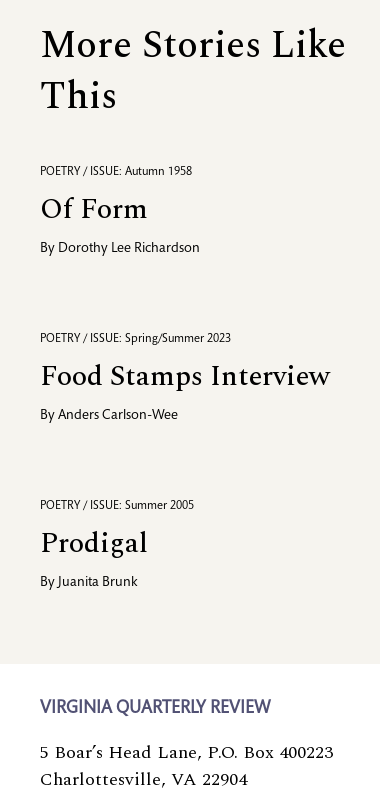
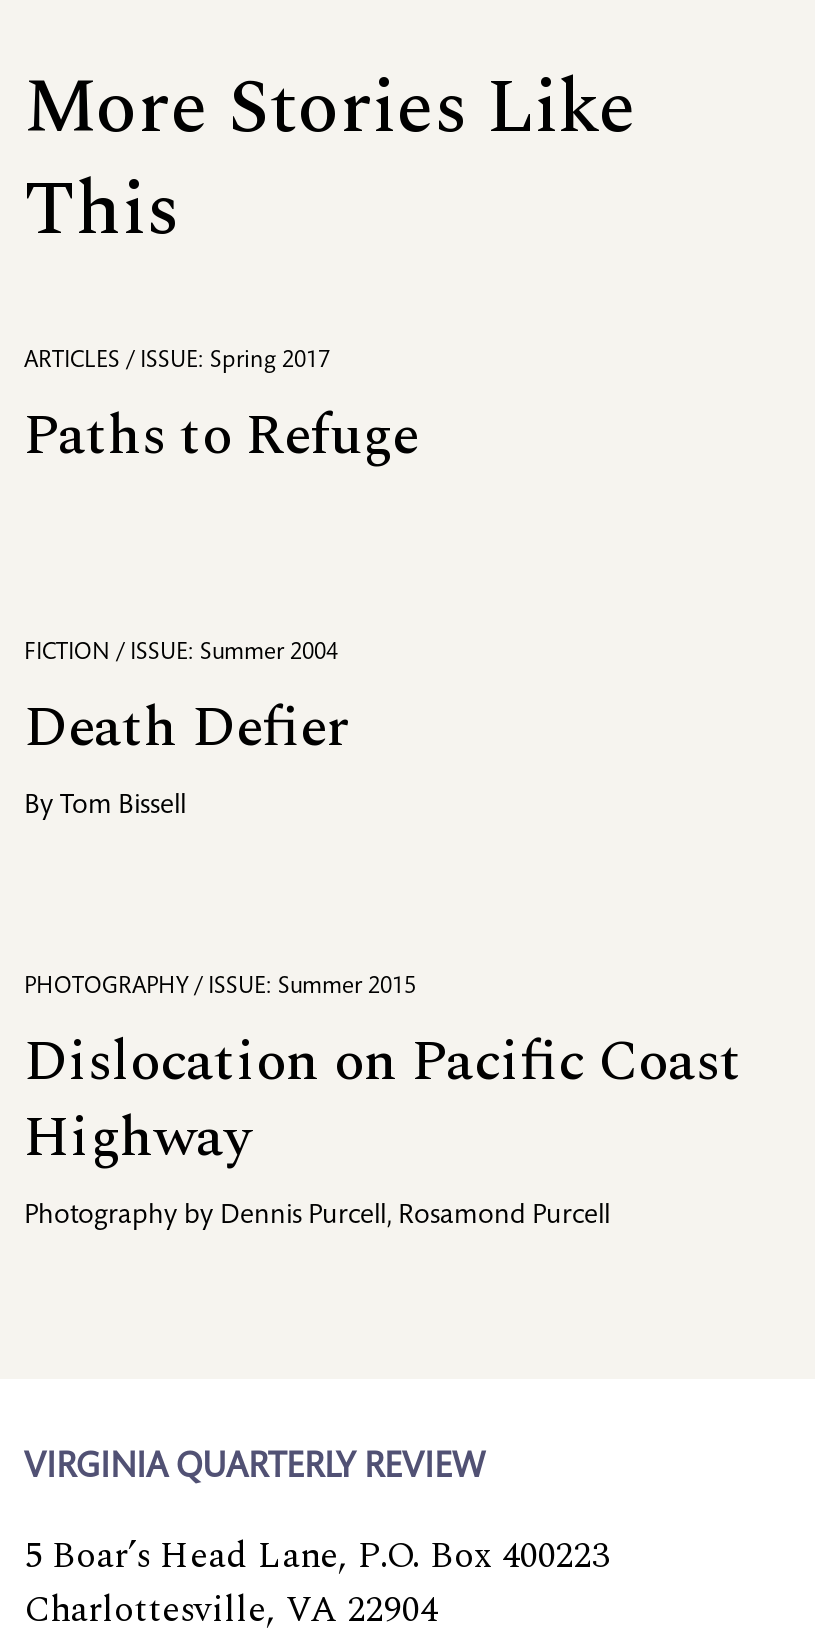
[40,166,200,256] POETRY / ISSUE: Autumn 1958 | Of Form | By Dorothy Lee Richardson -> [24,349,418,479] ARTICLES / ISSUE: Spring 2017 | Paths to Refuge
[40,333,330,423] POETRY / ISSUE: Spring/Summer 2023 | Food Stamps Interview | By Anders Carlson-Wee -> [24,641,348,821] FICTION / ISSUE: Summer 2004 | Death Defier | By Tom Bissell
[40,500,194,590] POETRY / ISSUE: Summer 2005 | Prodigal | By Juanita Brunk -> [24,975,742,1231] PHOTOGRAPHY / ISSUE: Summer 2015 | Dislocation on Pacific Coast | Highway | Photography by Dennis Purcell, Rosamond Purcell

